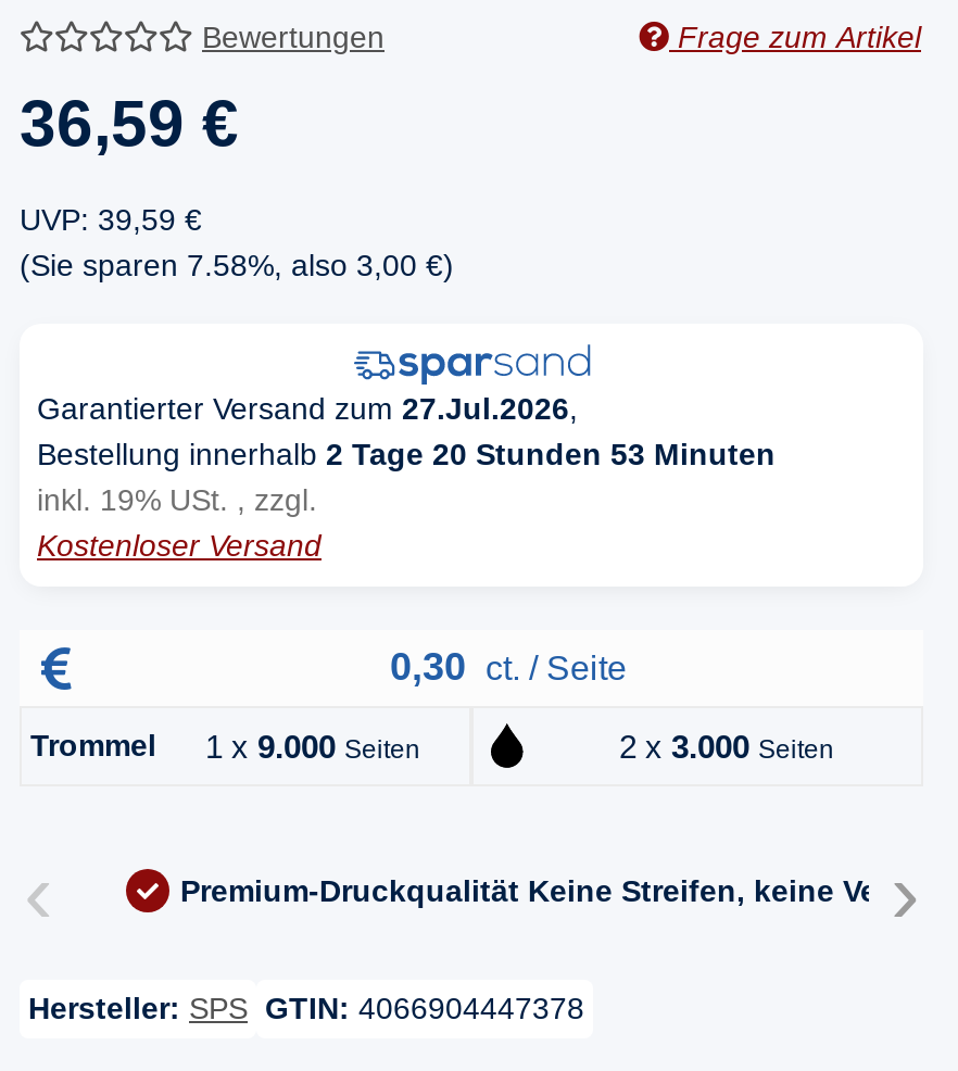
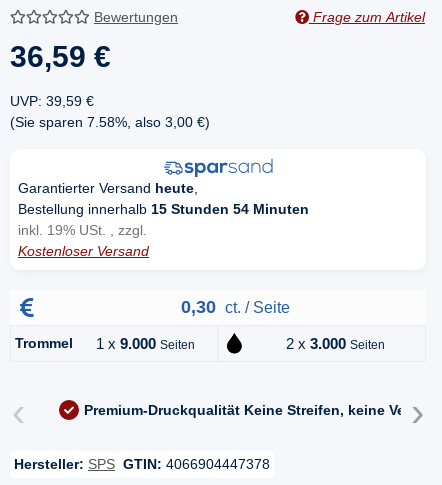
[37,391,776,472] Garantierter Versand zum 27.Jul.2026, | Bestellung innerhalb 2 Tage 20 Stunden 53 Minuten -> [18,180,309,217] Garantierter Versand heute, | Bestellung innerhalb 15 Stunden 54 Minuten

